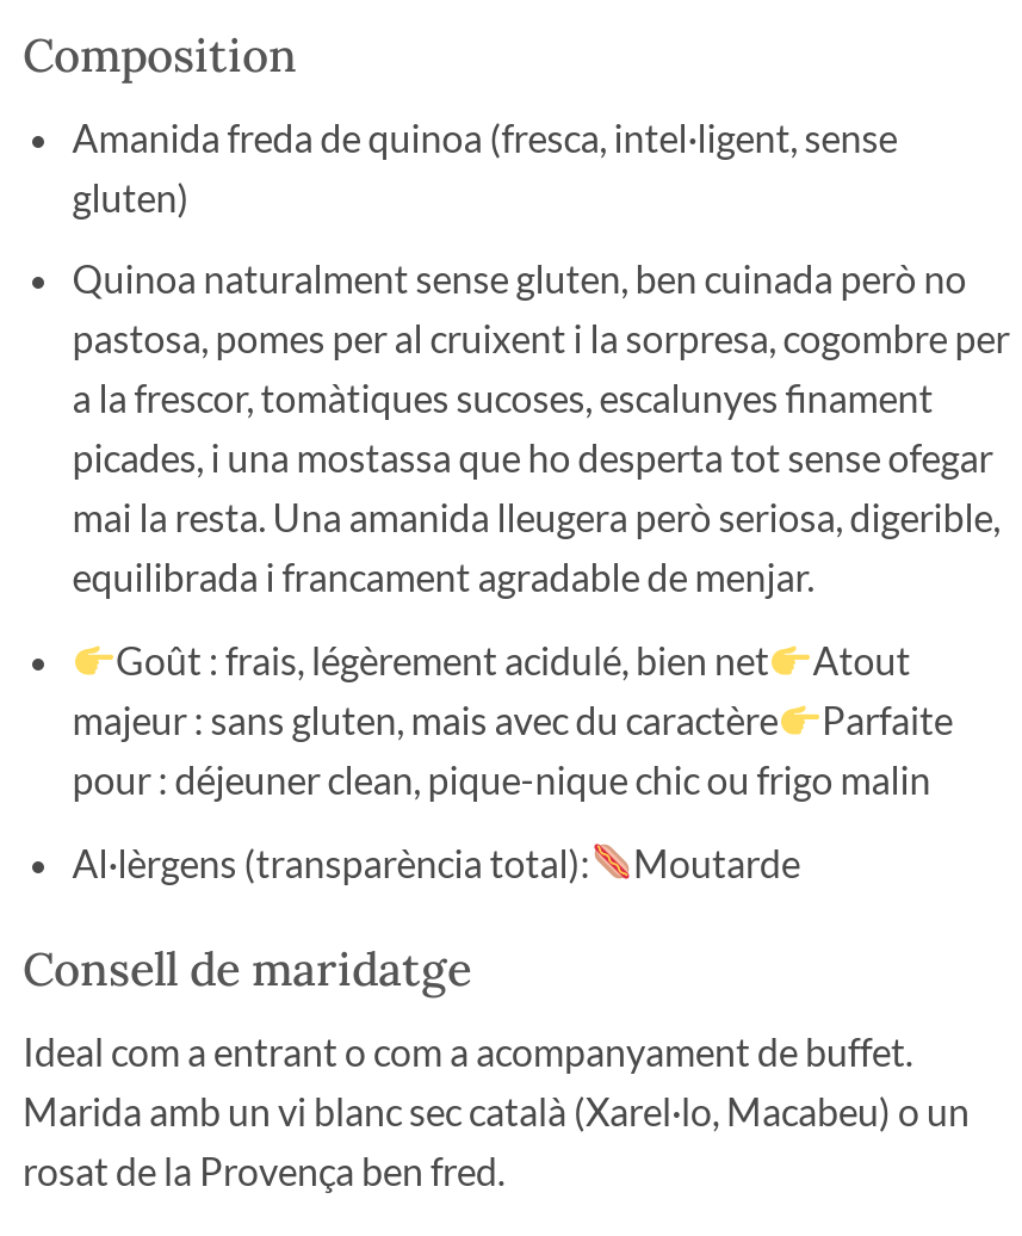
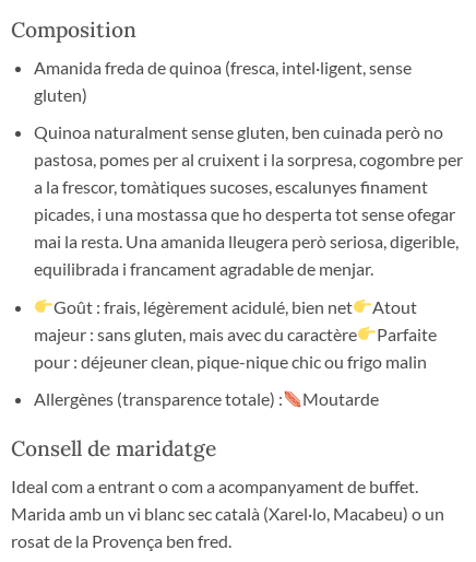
[72,839,590,884] Al·lèrgens (transparència total): -> [34,389,283,409] Allergènes (transparence totale) :

